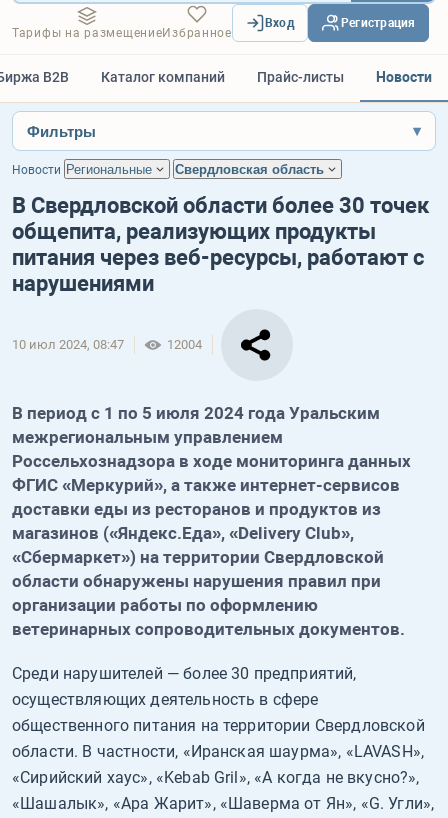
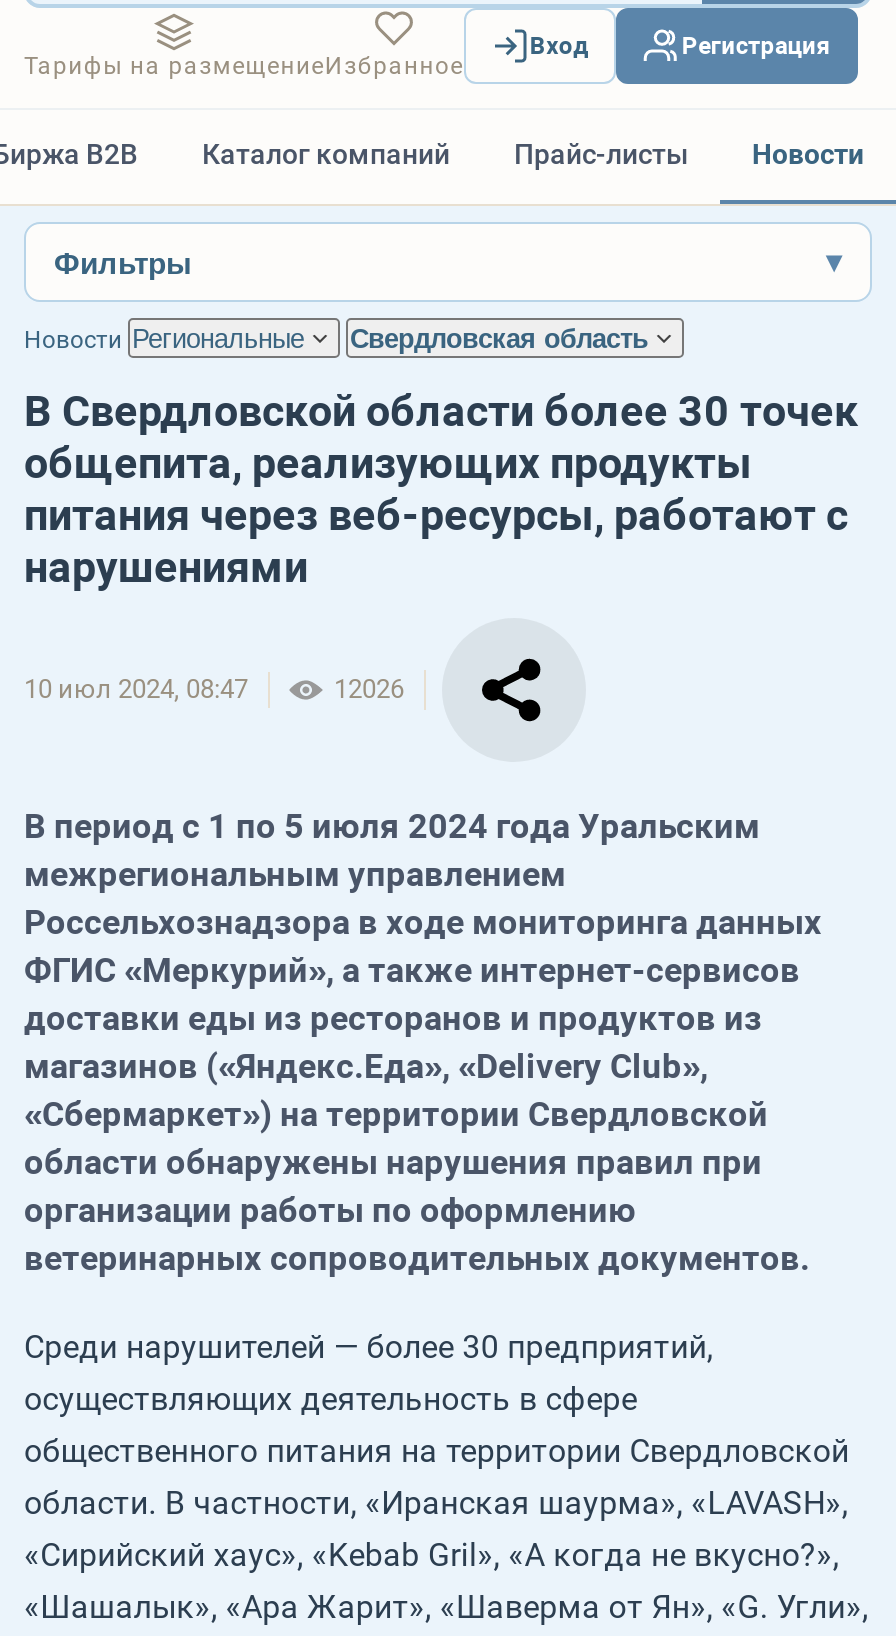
[167,337,202,352] 12004 -> [334,674,404,704] 12026

